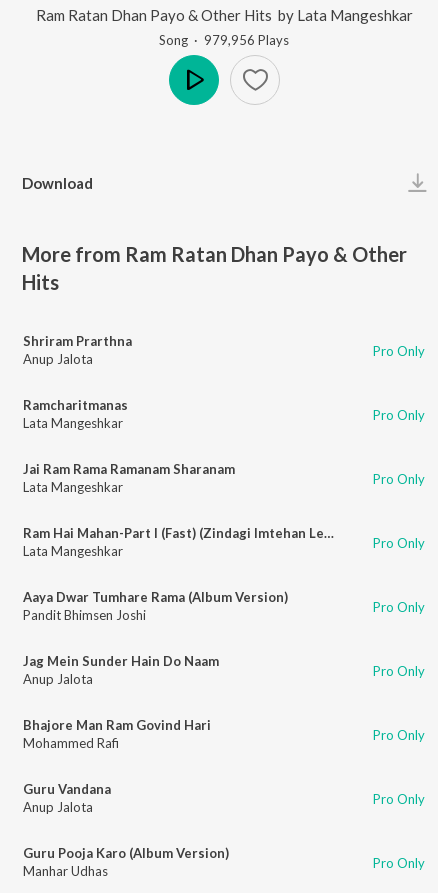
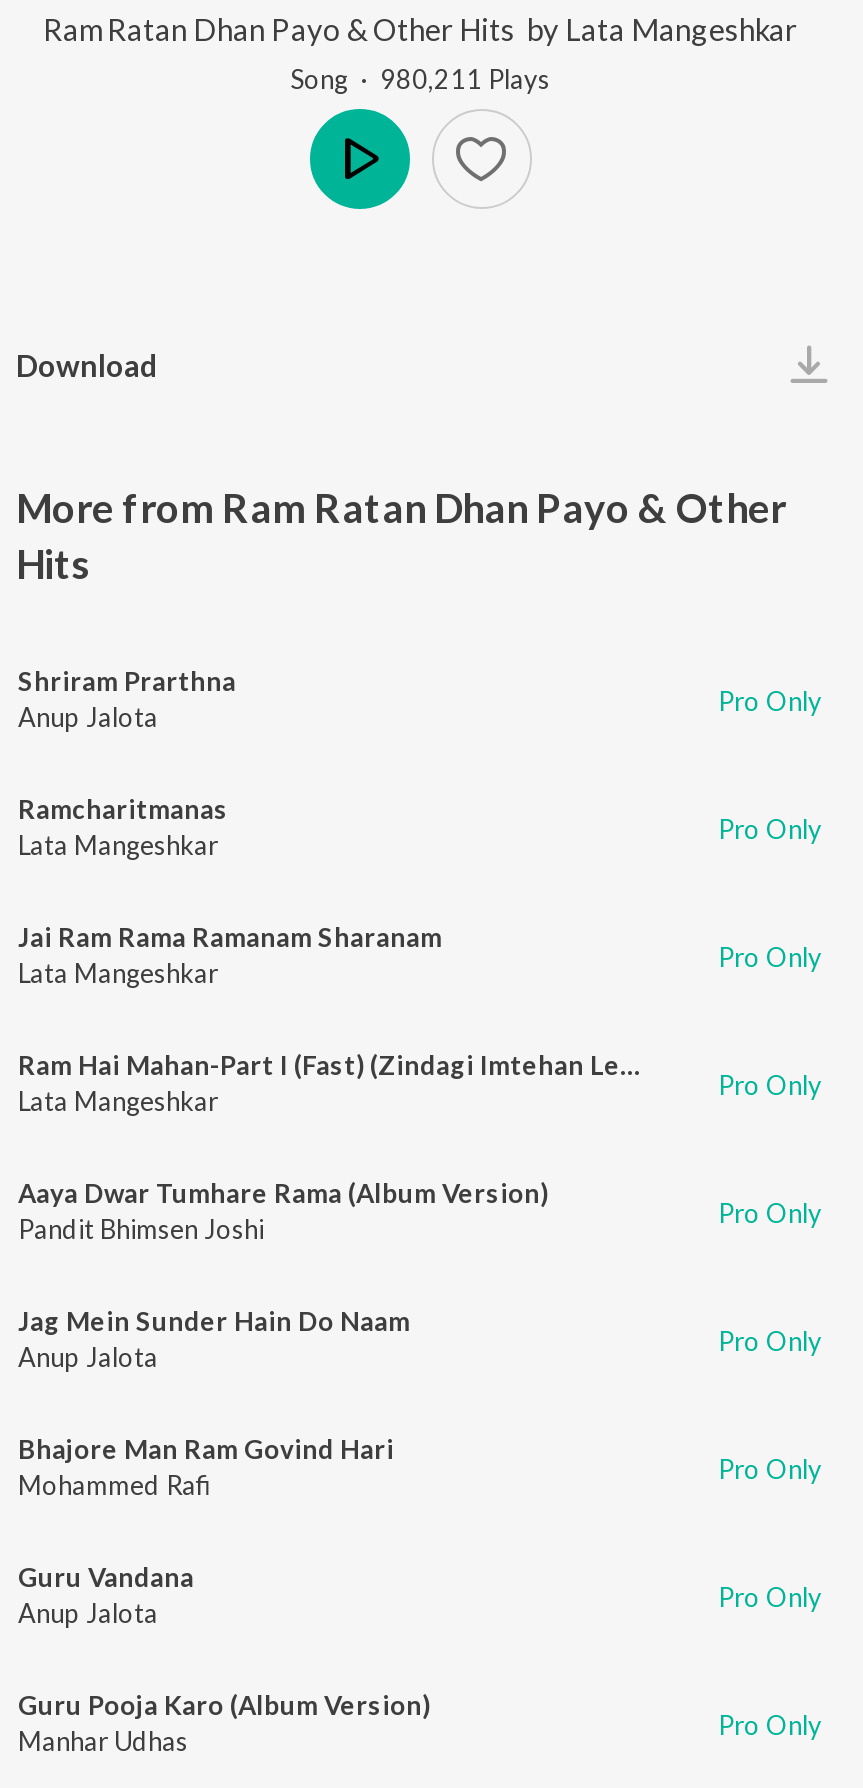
[159,32,289,48] Song · 979,956 Plays -> [290,63,550,95] Song · 980,211 Plays

